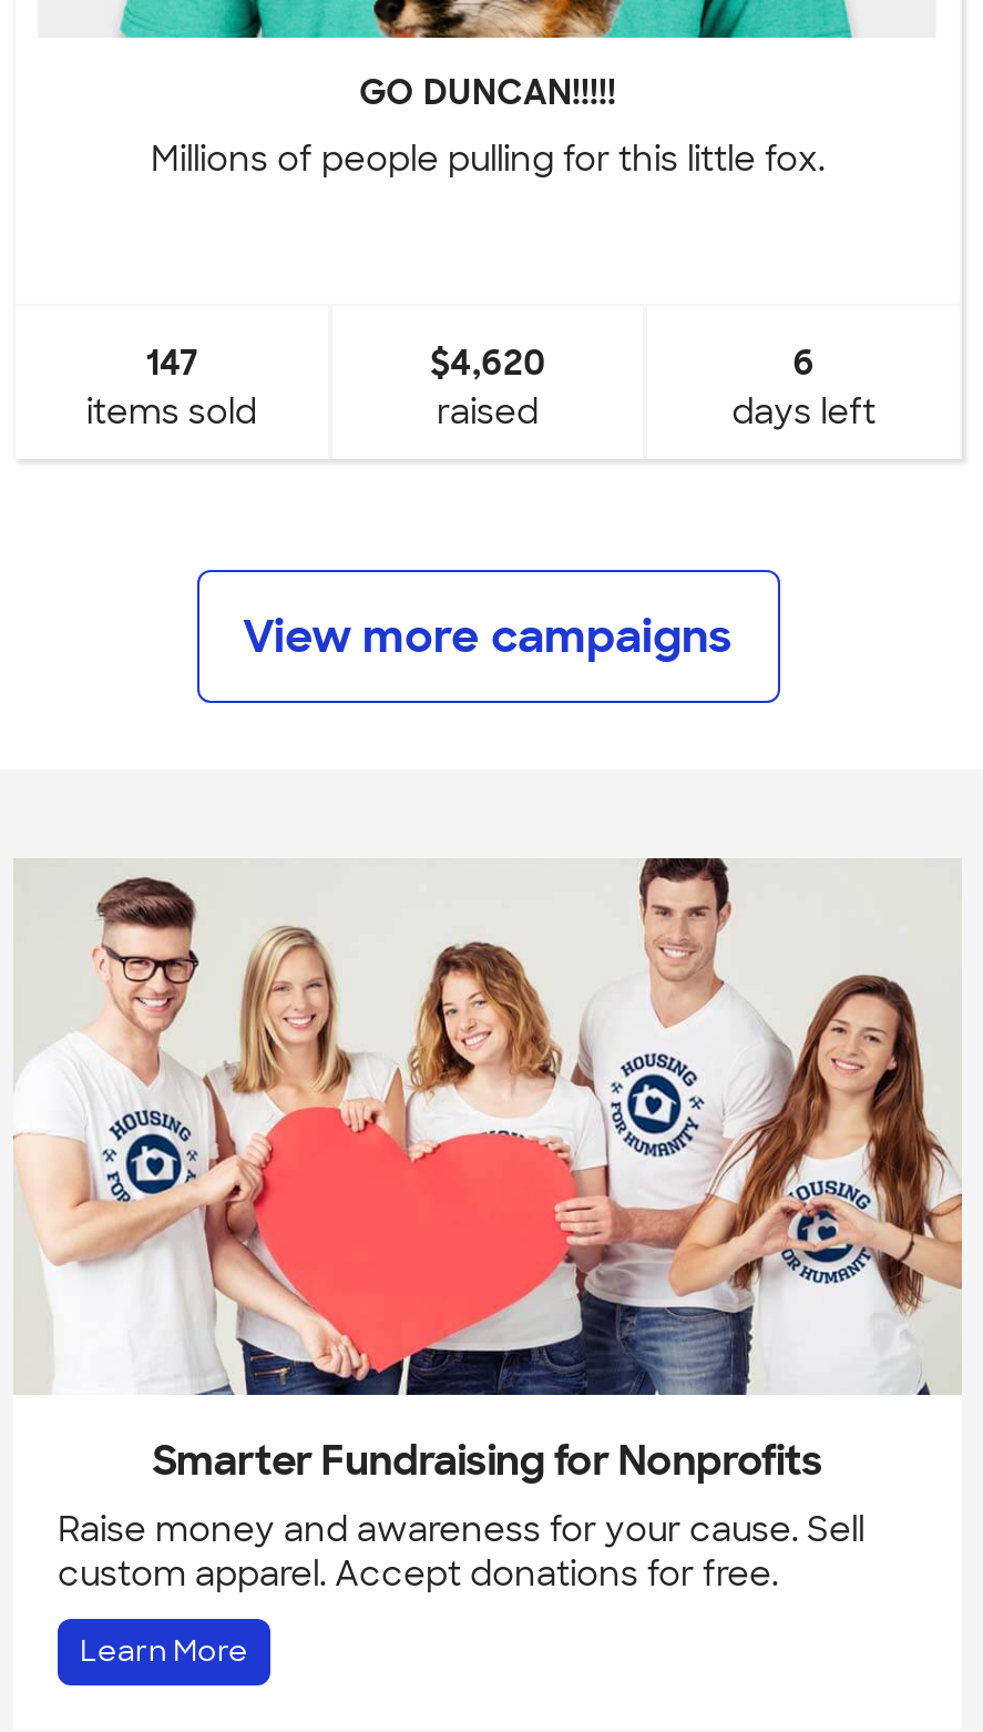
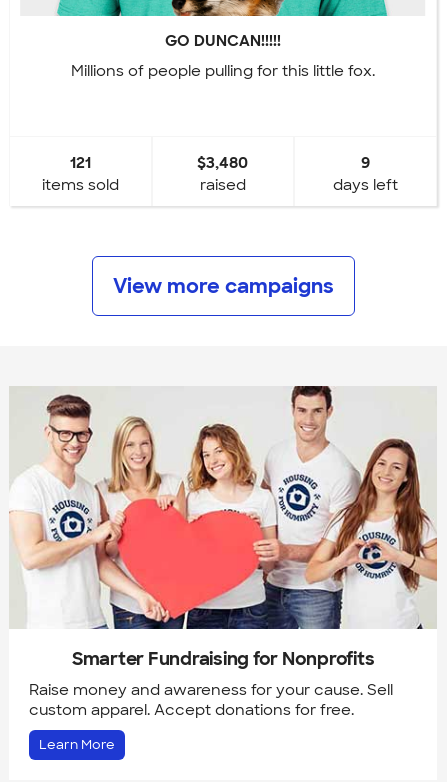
[146,340,197,385] 147 -> [70,153,91,173] 121
[430,340,545,385] $4,620 -> [197,153,248,173] $3,480
[793,340,815,385] 6 -> [361,153,370,173] 9

